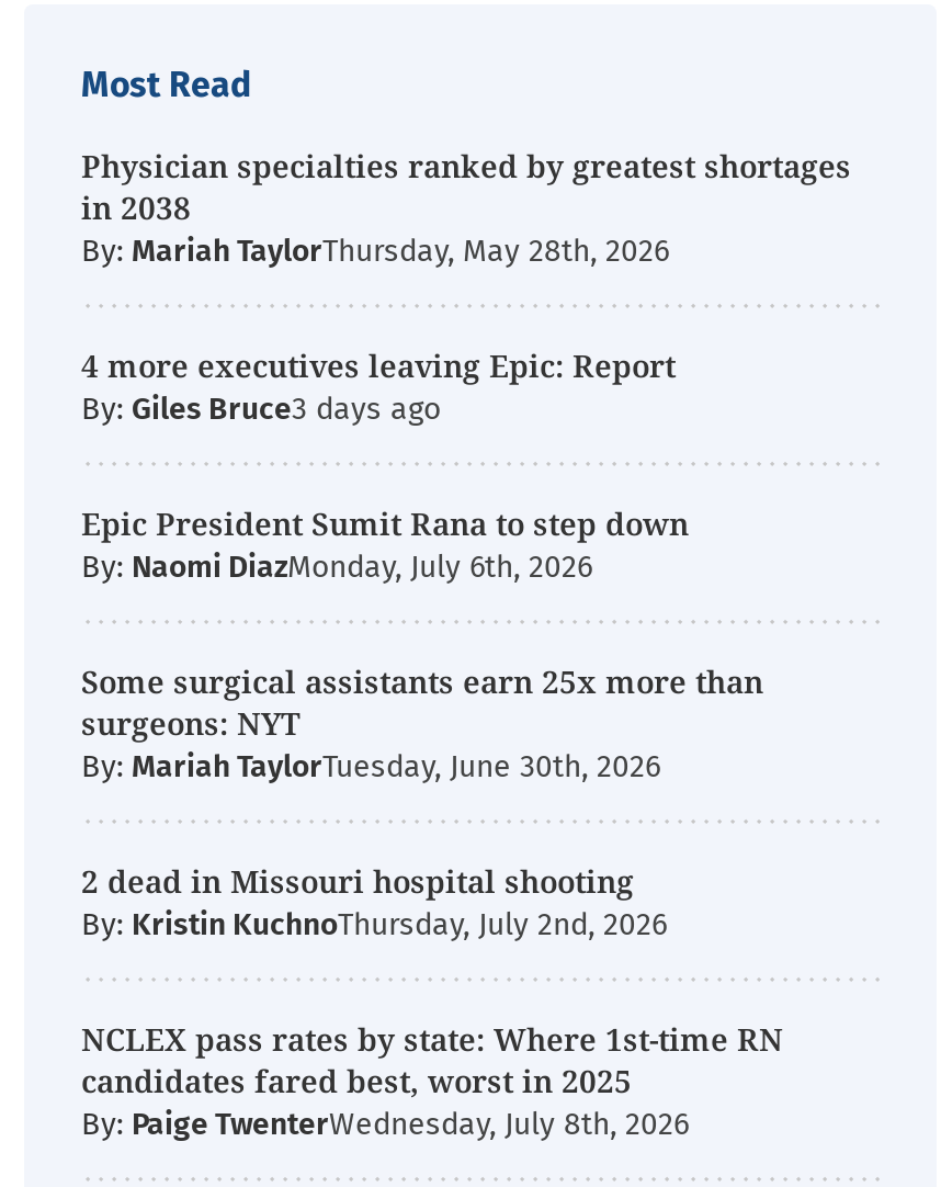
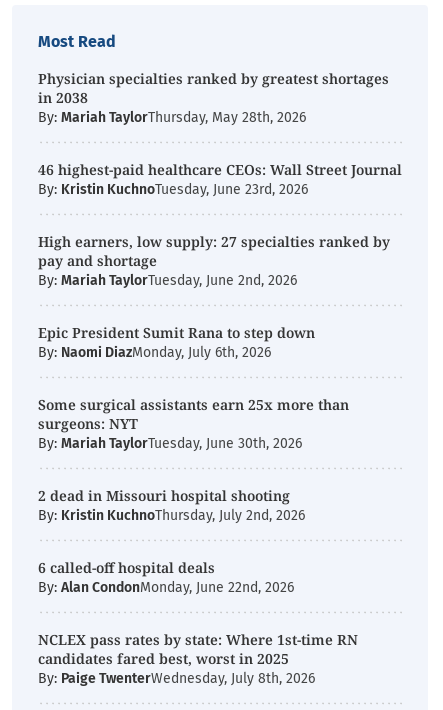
[81,344,676,428] 4 more executives leaving Epic: Report | By: Giles Bruce -> [38,160,402,289] 46 highest-paid healthcare CEOs: Wall Street Journal | By: Kristin KuchnoTuesday, June 23rd, 2026 | High earners, low supply: 27 specialties ranked by | pay and shortage | By: Mariah TaylorTuesday, June 2nd, 2026
none -> [38,558,294,596] 6 called-off hospital deals | By: Alan CondonMonday, June 22nd, 2026

